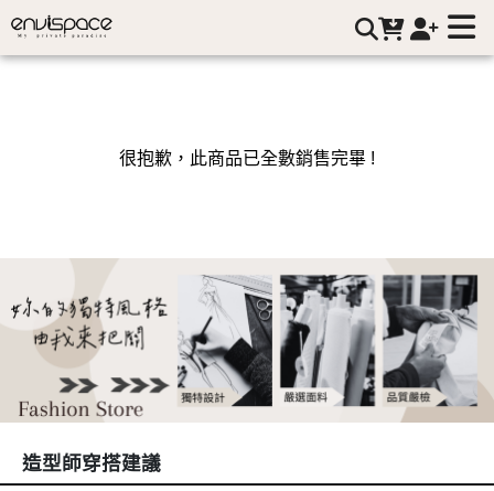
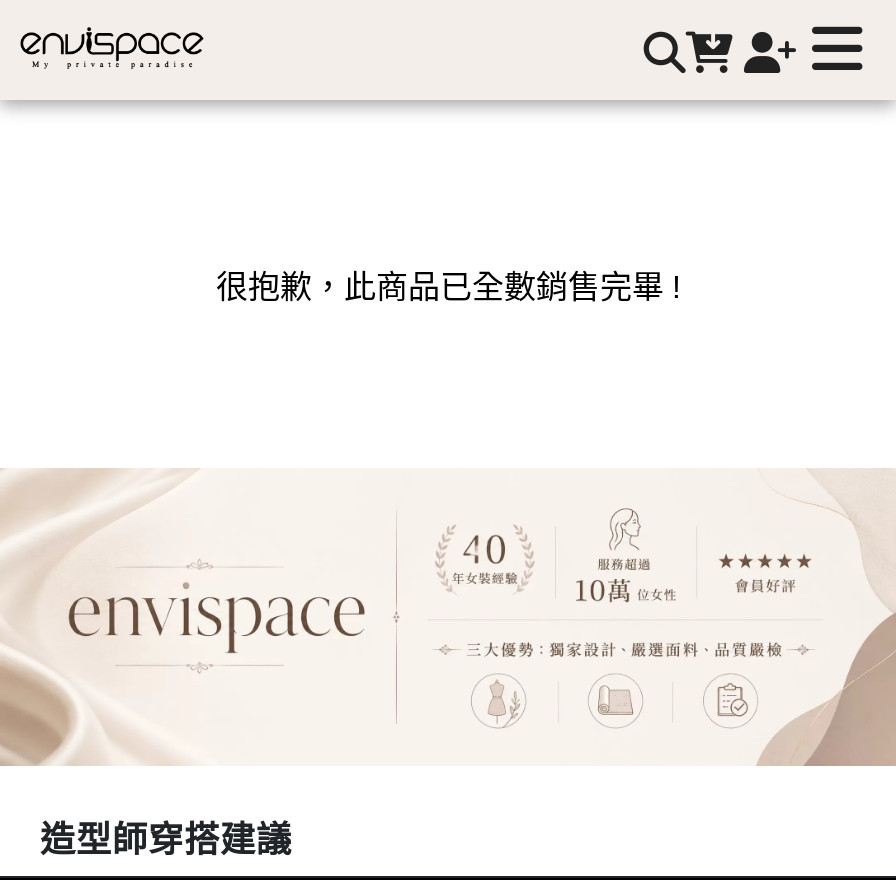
[3,260,491,423] [image] -> [6,468,890,766] [image]

